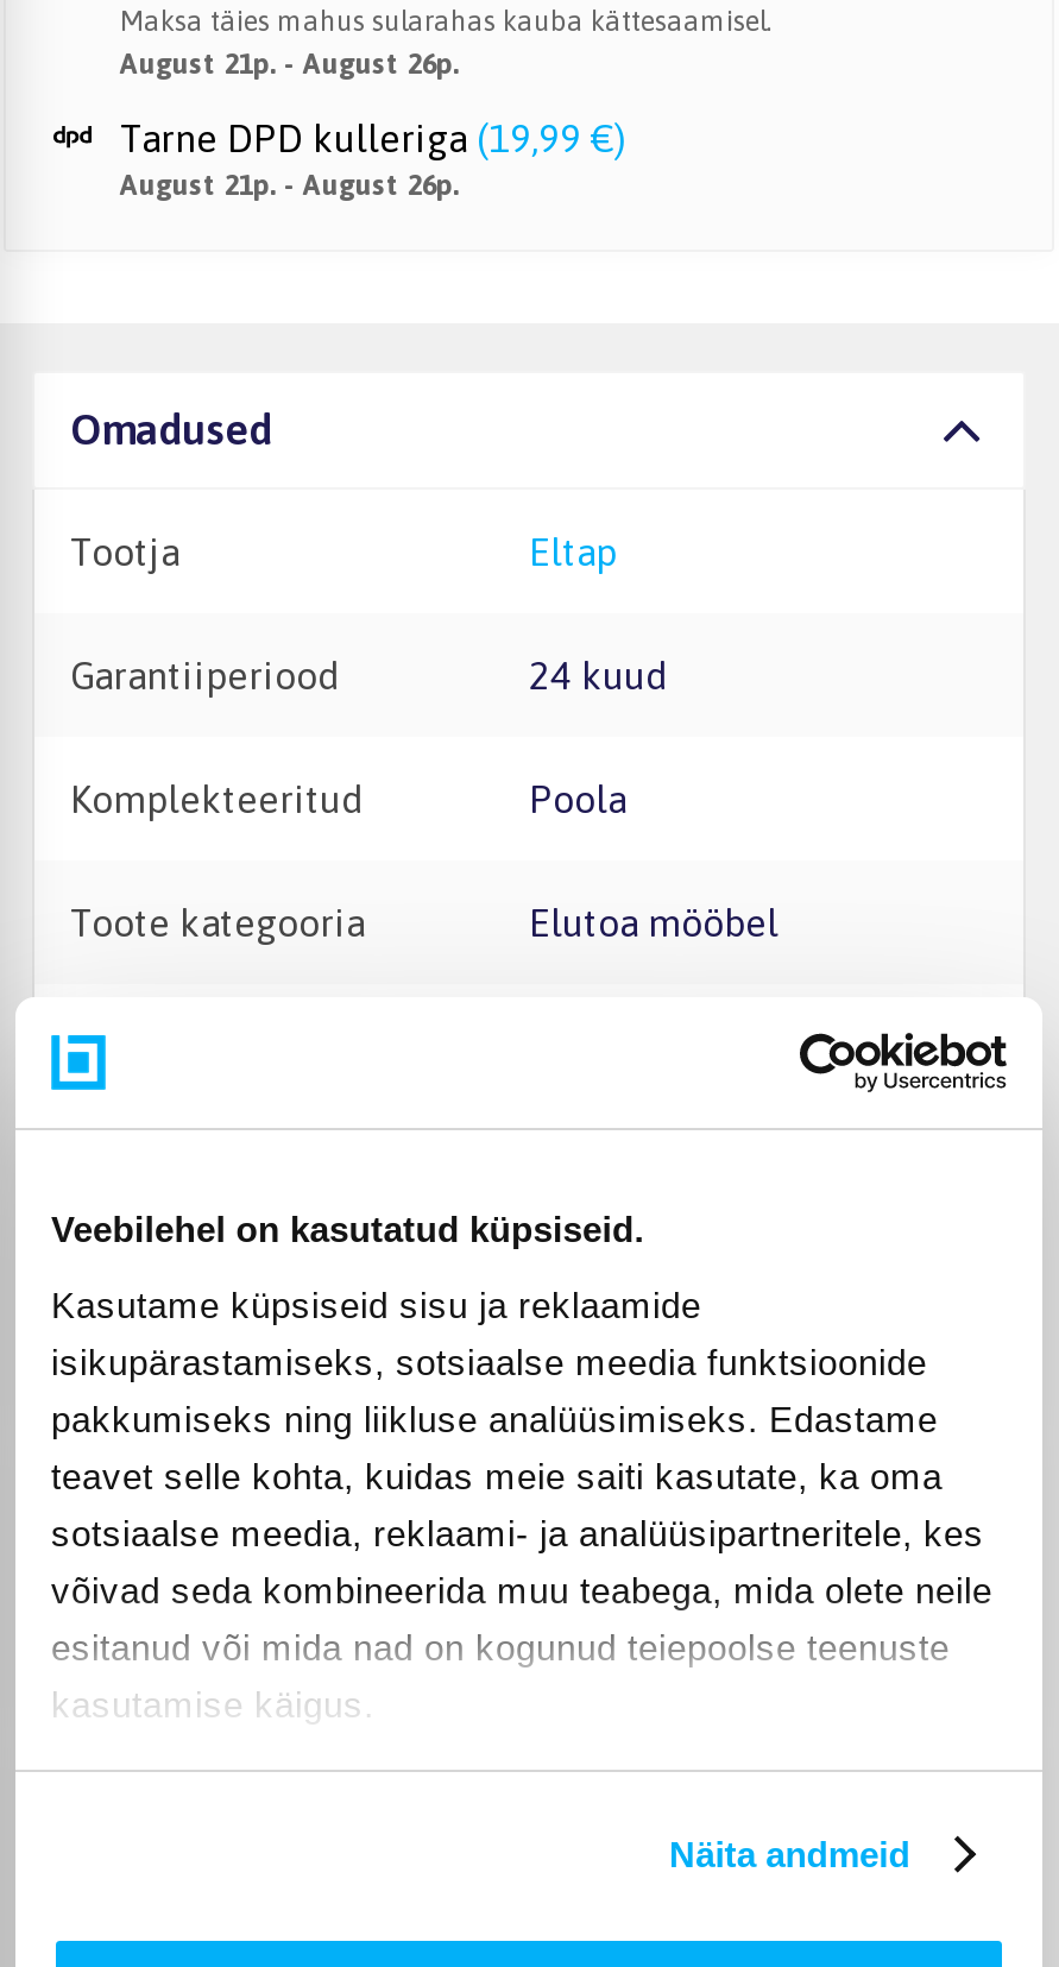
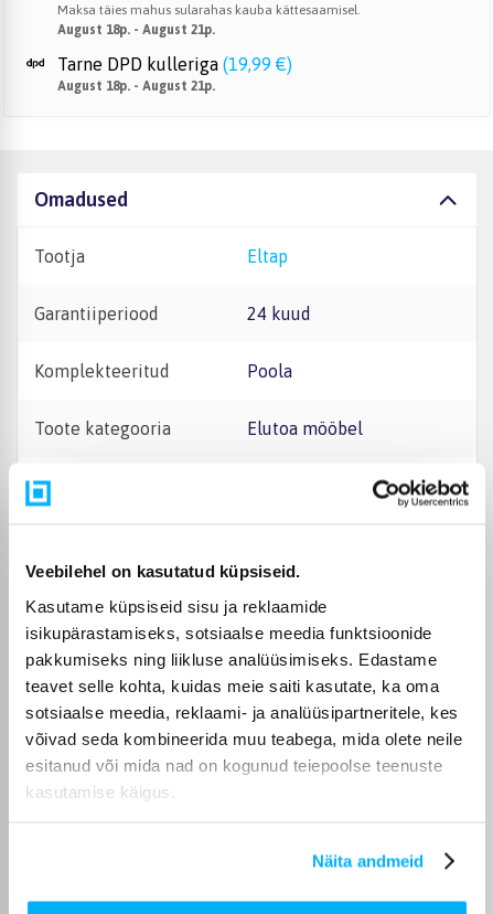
[120,48,460,81] August 21p. - August 26p. -> [57,22,215,38] August 18p. - August 21p.
[120,169,460,202] August 21p. - August 26p. -> [57,78,215,94] August 18p. - August 21p.

